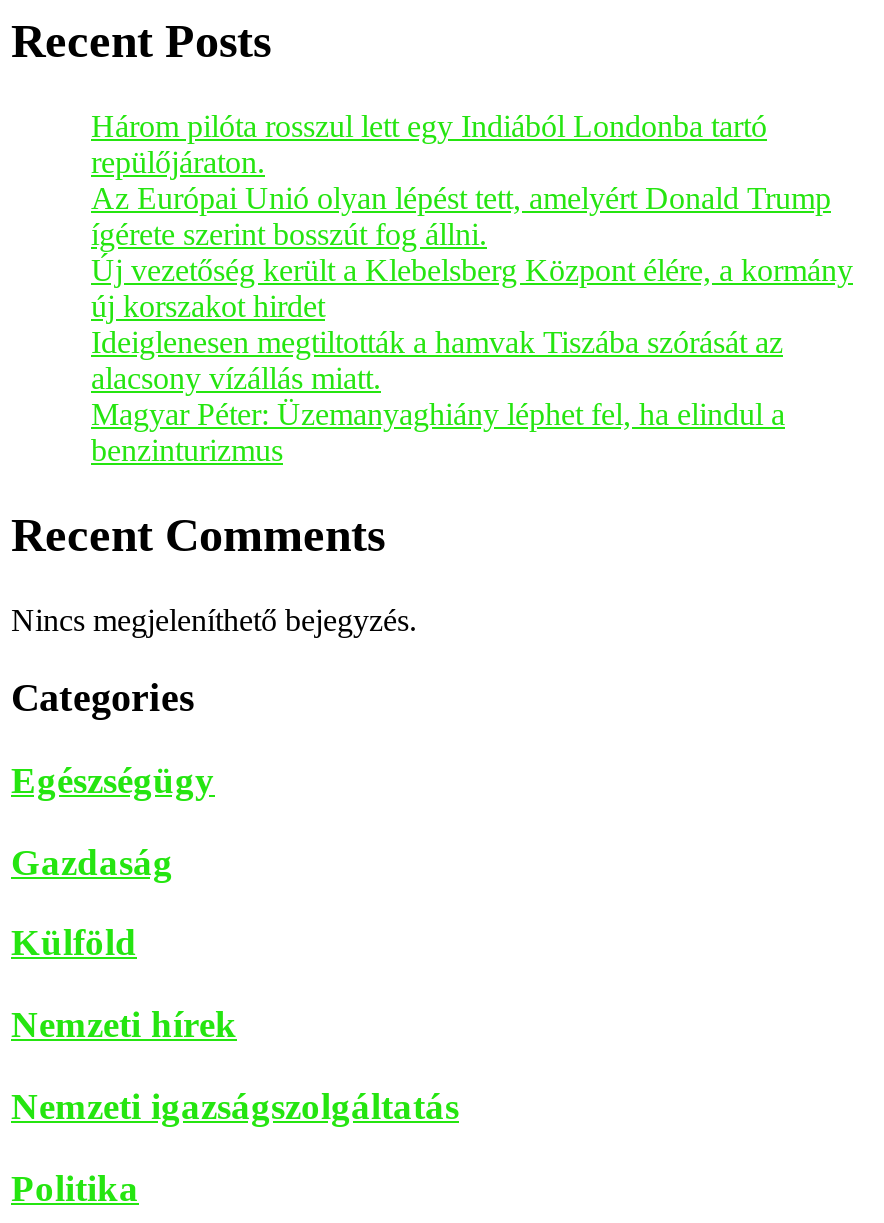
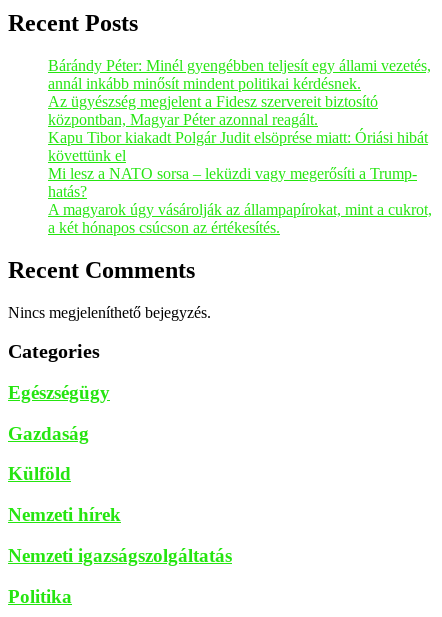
[91,109,853,467] Három pilóta rosszul lett egy Indiából Londonba tartó | repülőjáraton. | Az Európai Unió olyan lépést tett, amelyért Donald Trump | ígérete szerint bosszút fog állni. | Új vezetőség került a Klebelsberg Központ élére, a kormány | új korszakot hirdet | Ideiglenesen megtiltották a hamvak Tiszába szórását az | alacsony vízállás miatt. | Magyar Péter: Üzemanyaghiány léphet fel, ha elindul a | benzinturizmus -> [48,57,432,236] Bárándy Péter: Minél gyengébben teljesít egy állami vezetés, | annál inkább minősít mindent politikai kérdésnek. | Az ügyészség megjelent a Fidesz szervereit biztosító | központban, Magyar Péter azonnal reagált. | Kapu Tibor kiakadt Polgár Judit elsöprése miatt: Óriási hibát | követtünk el | Mi lesz a NATO sorsa – leküzdi vagy megerősíti a Trump- | hatás? | A magyarok úgy vásárolják az állampapírokat, mint a cukrot, | a két hónapos csúcson az értékesítés.

